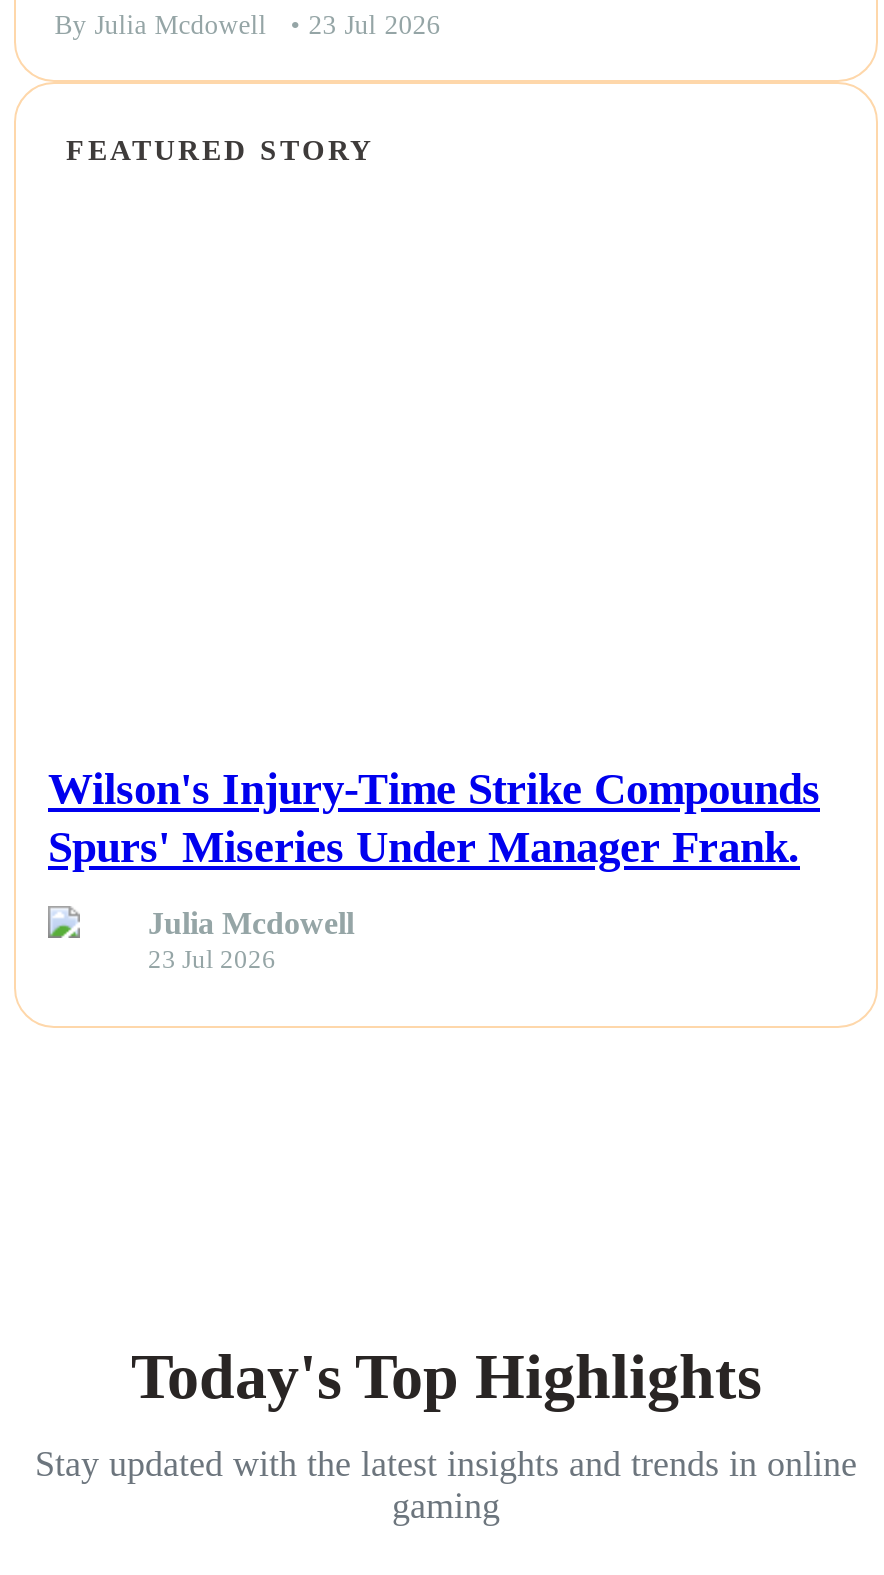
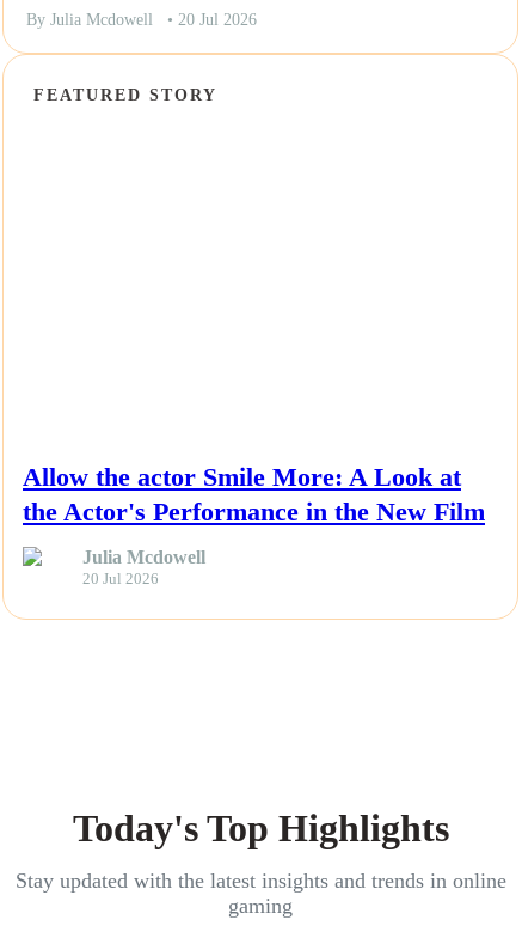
[54,10,440,40] By Julia Mcdowell • 23 Jul 2026 -> [27,11,257,28] By Julia Mcdowell • 20 Jul 2026
[48,764,820,872] Wilson's Injury-Time Strike Compounds | Spurs' Miseries Under Manager Frank. -> [23,462,485,526] Allow the actor Smile More: A Look at | the Actor's Performance in the New Film
[148,947,276,975] 23 Jul 2026 -> [82,571,159,588] 20 Jul 2026

